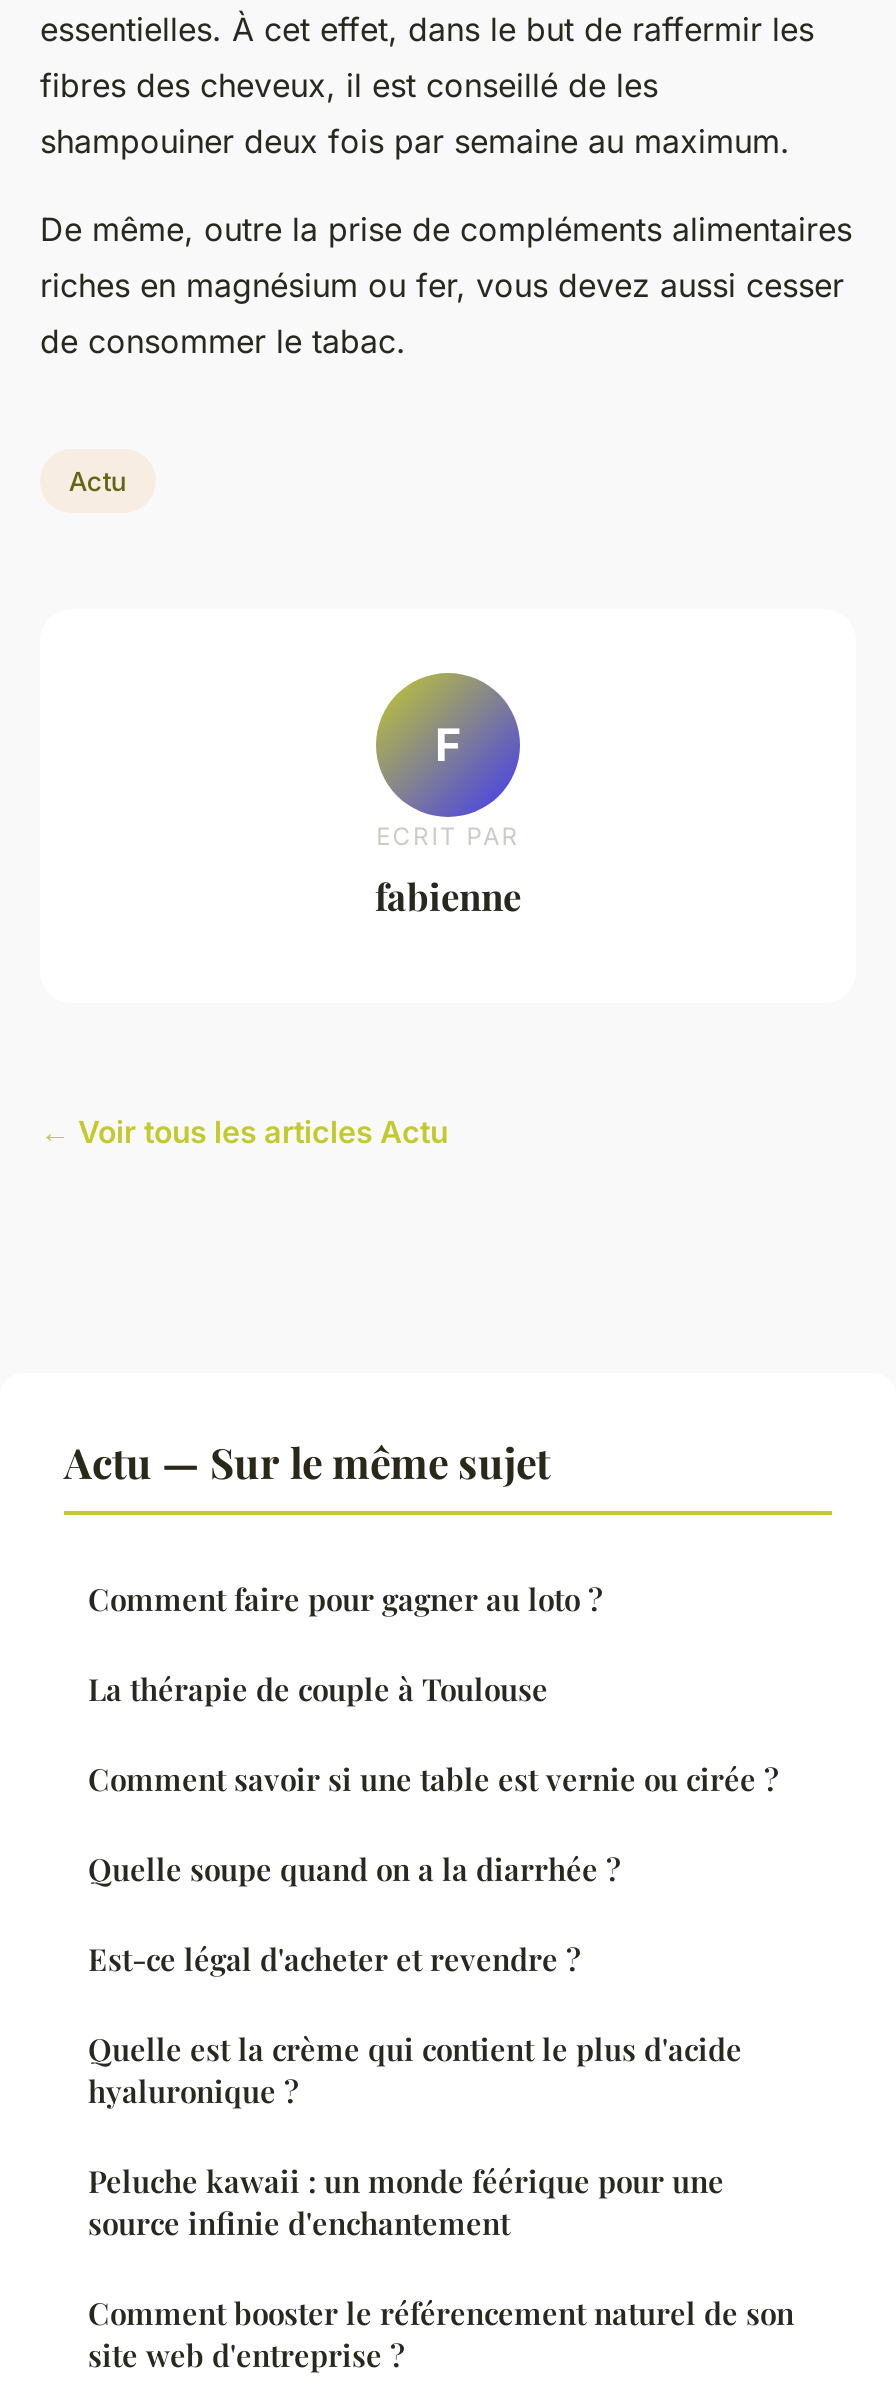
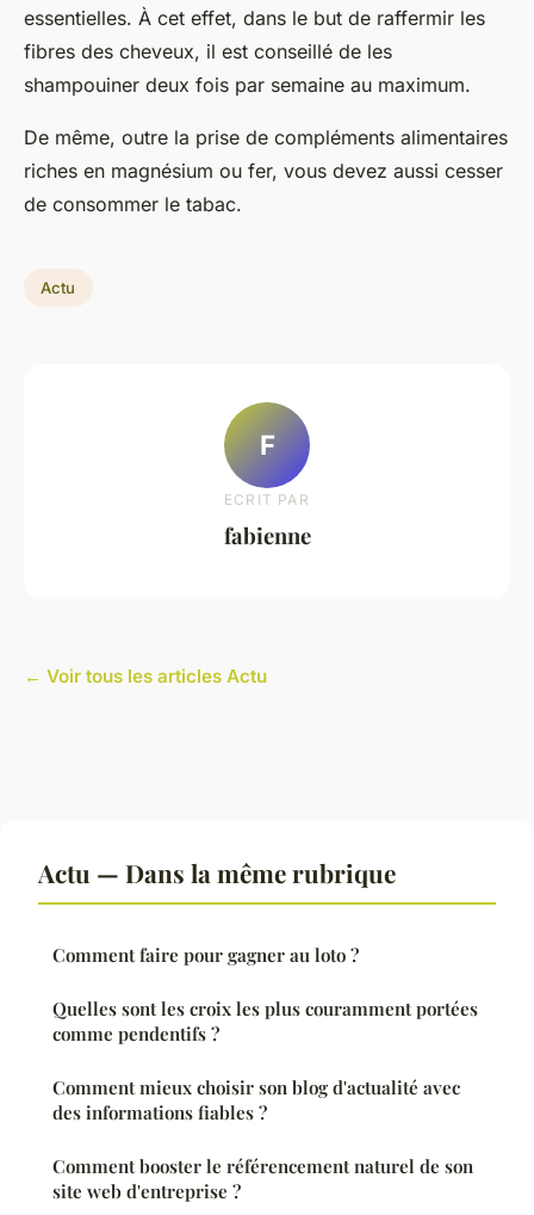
[64,1433,550,1489] Actu — Sur le même sujet -> [38,856,396,889] Actu — Dans la même rubrique
[88,1669,778,2243] La thérapie de couple à Toulouse | Comment savoir si une table est vernie ou cirée ? | Quelle soupe quand on a la diarrhée ? | Est-ce légal d'acheter et revendre ? | Quelle est la crème qui contient le plus d'acide | hyaluronique ? | Peluche kawaii : un monde féérique pour une | source infinie d'enchantement -> [52,997,478,1125] Quelles sont les croix les plus couramment portées | comme pendentifs ? | Comment mieux choisir son blog d'actualité avec | des informations fiables ?

